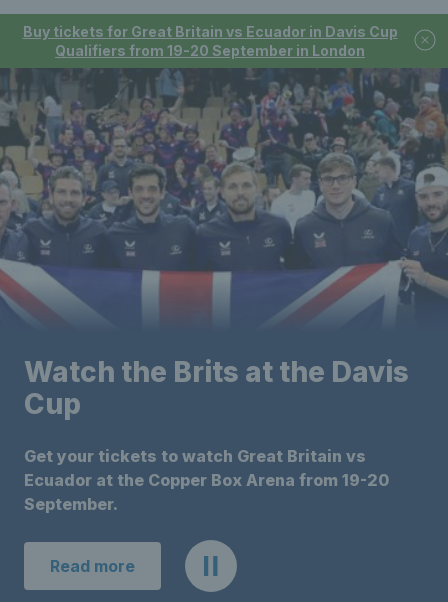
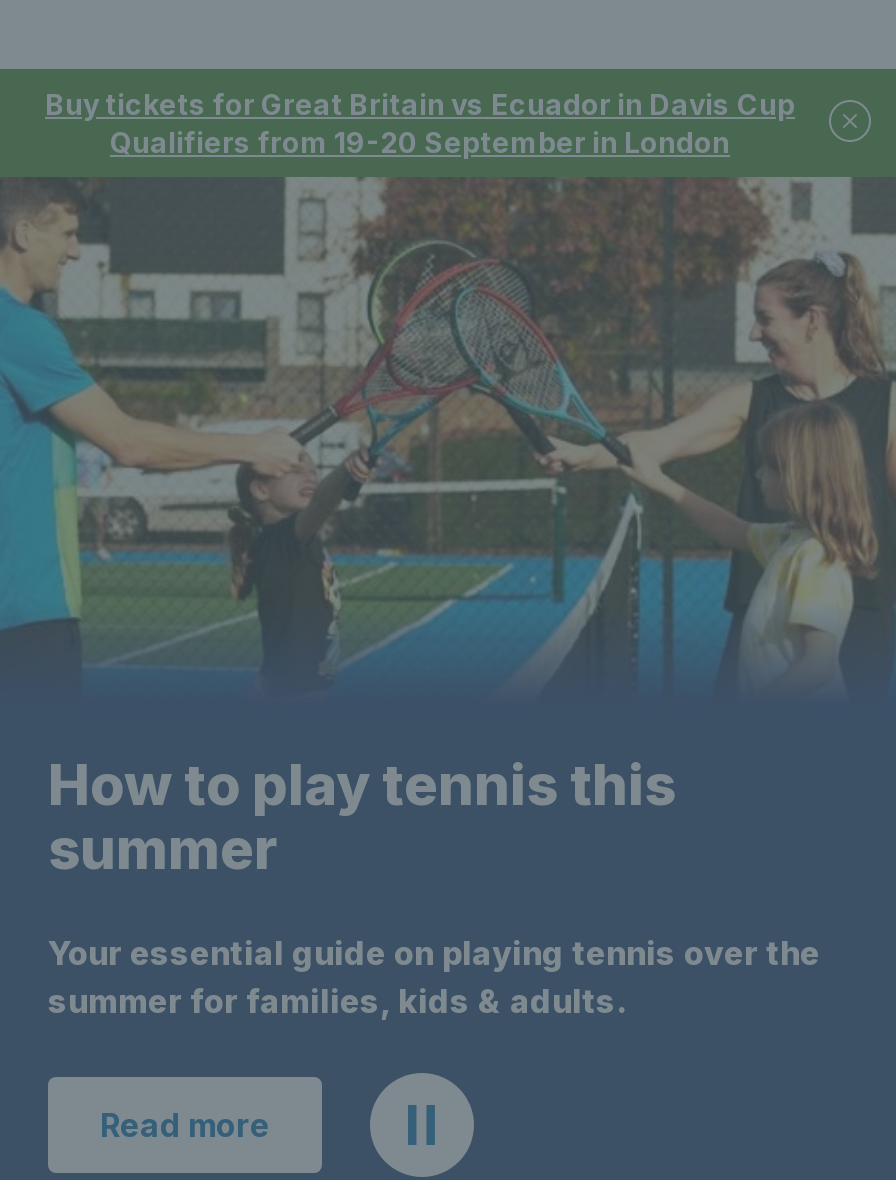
[3,67,445,421] [image] | Watch the Brits at the Davis | Cup -> [6,175,890,883] [image] | How to play tennis this | summer
[24,446,389,514] Get your tickets to watch Great Britain vs | Ecuador at the Copper Box Arena from 19-20 | September. -> [48,933,820,1021] Your essential guide on playing tennis over the | summer for families, kids & adults.

